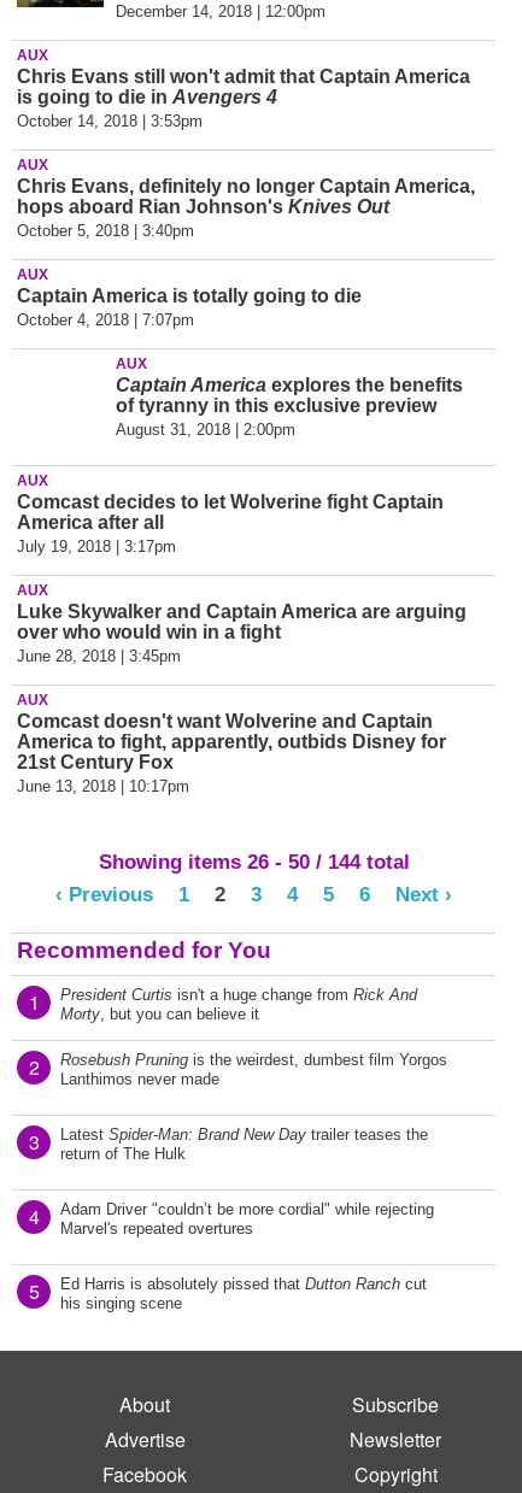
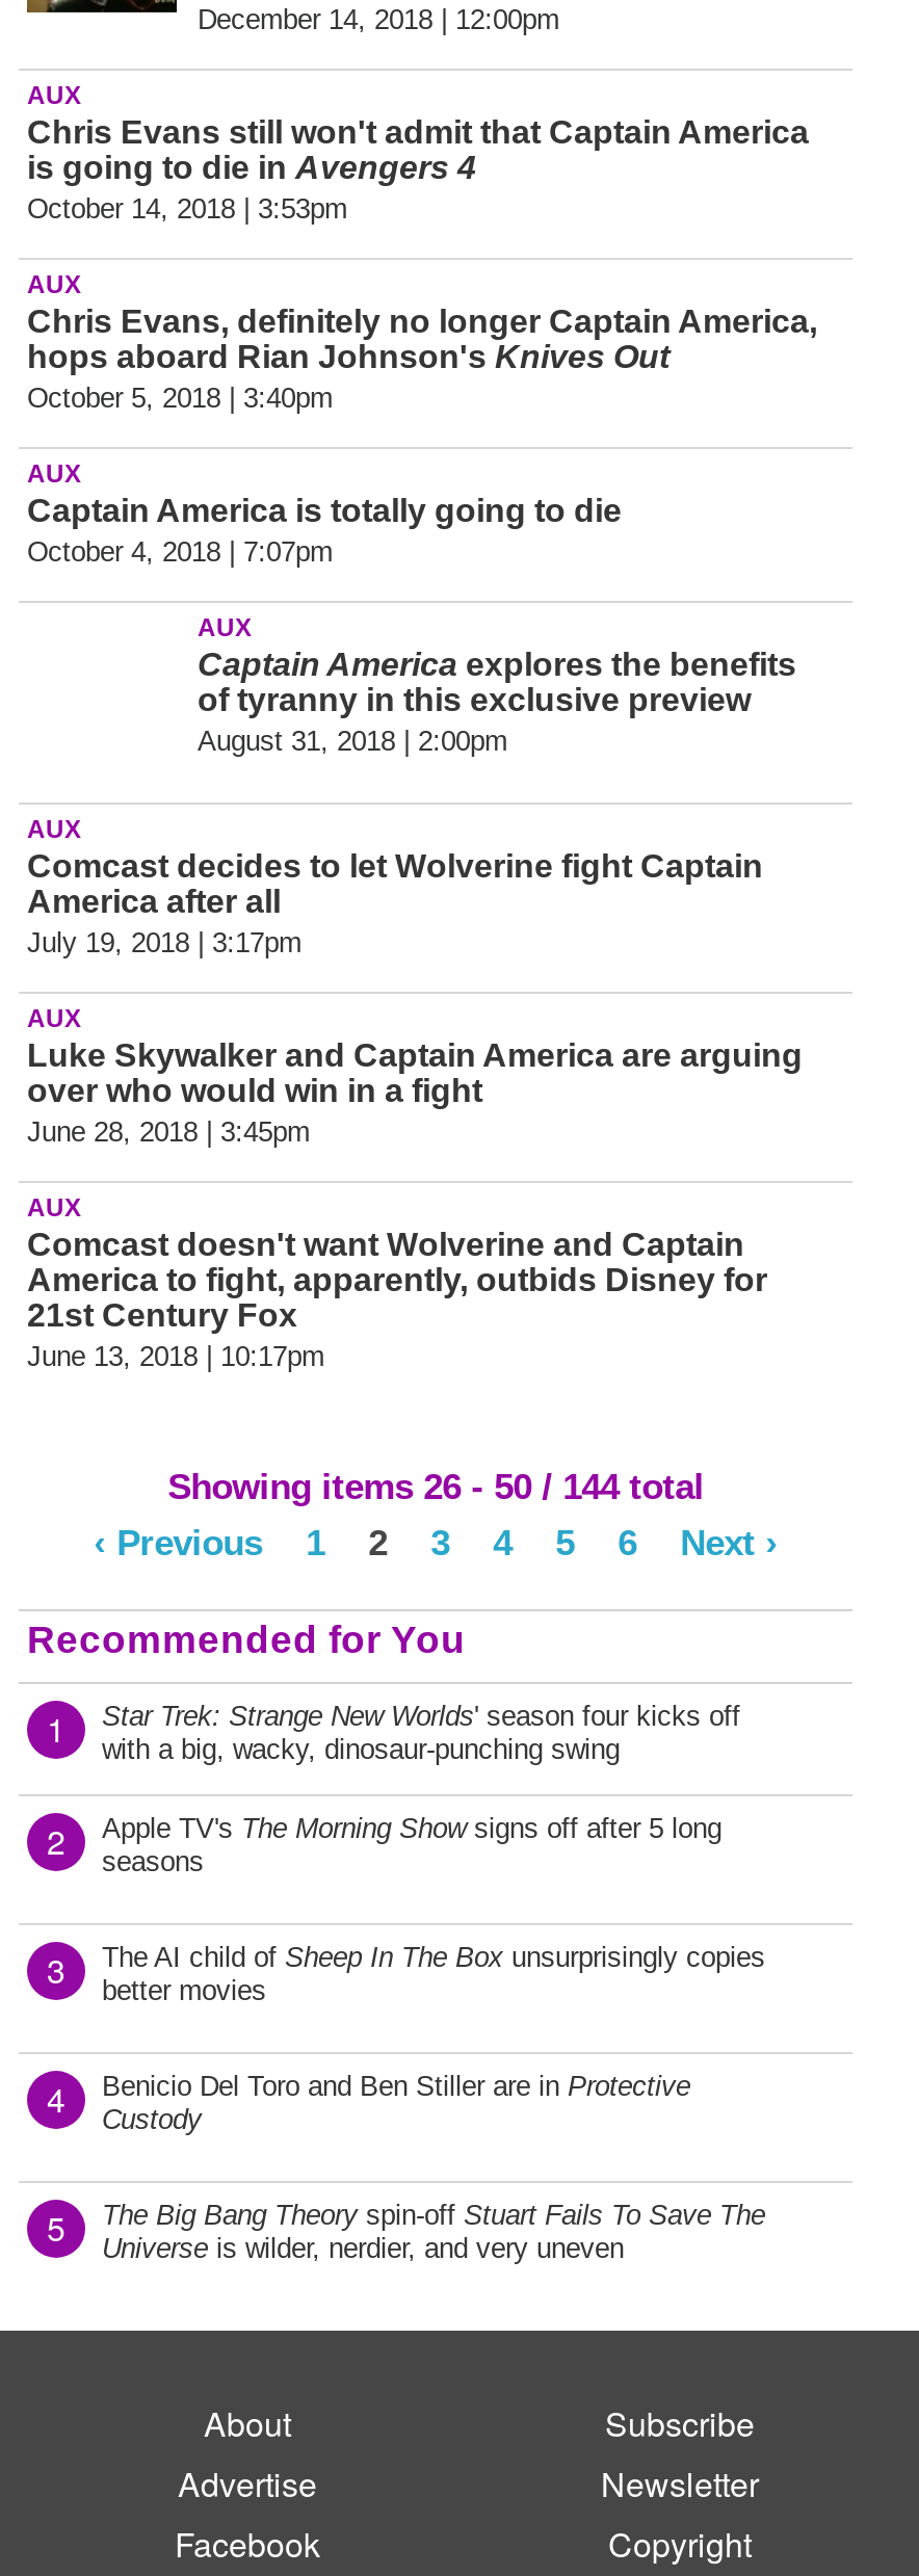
[60,986,417,1023] President Curtis isn't a huge change from Rick And | Morty, but you can believe it -> [102,1701,740,1765] Star Trek: Strange New Worlds ' season four kicks off | with a big, wacky, dinosaur-punching swing
[60,1051,447,1088] Rosebush Pruning is the weirdest, dumbest film Yorgos | Lanthimos never made -> [102,1813,721,1877] Apple TV's The Morning Show signs off after 5 long | seasons
[60,1125,428,1163] Latest Spider-Man: Brand New Day trailer teases the | return of The Hulk -> [102,1942,765,2006] The AI child of Sheep In The Box unsurprisingly copies | better movies
[60,1200,434,1238] Adam Driver "couldn’t be more cordial" while rejecting | Marvel's repeated overtures -> [102,2071,690,2135] Benicio Del Toro and Ben Stiller are in Protective | Custody
[60,1275,427,1312] Ed Harris is absolutely pissed that Dutton Ranch cut | his singing scene -> [102,2200,765,2264] The Big Bang Theory spin-off Stuart Fails To Save The | Universe is wilder, nerdier, and very uneven

